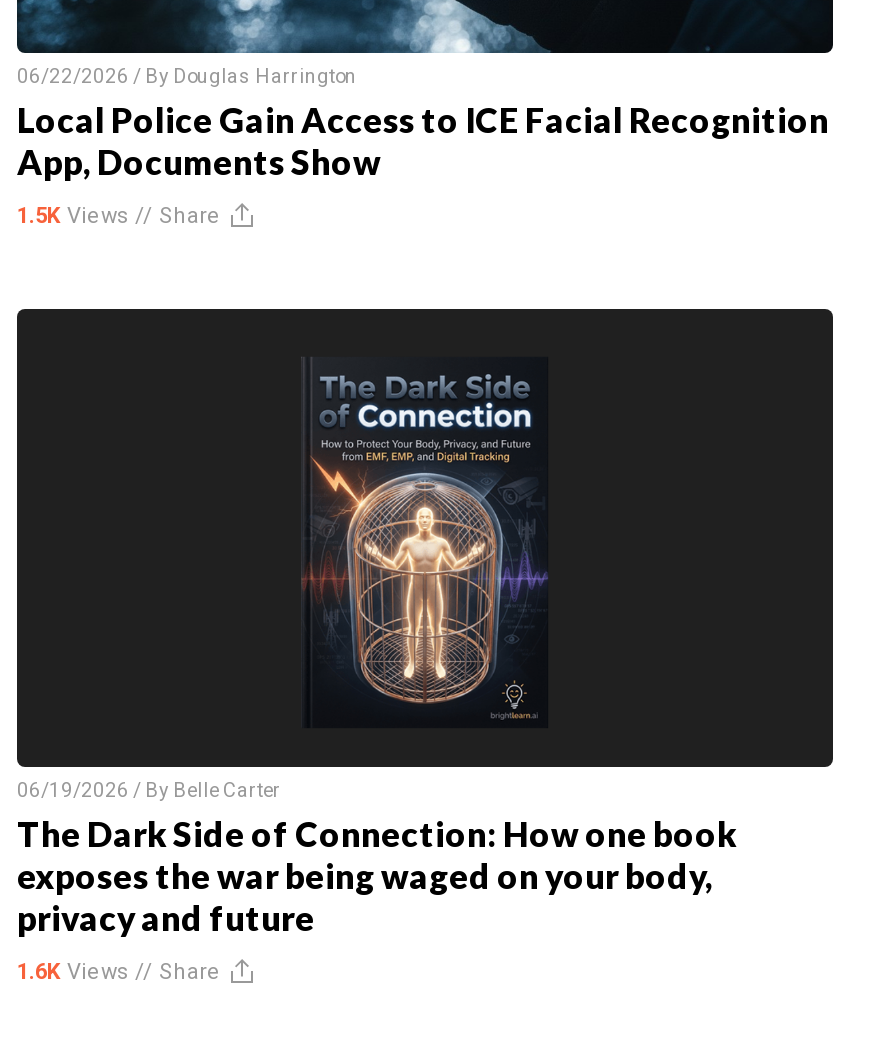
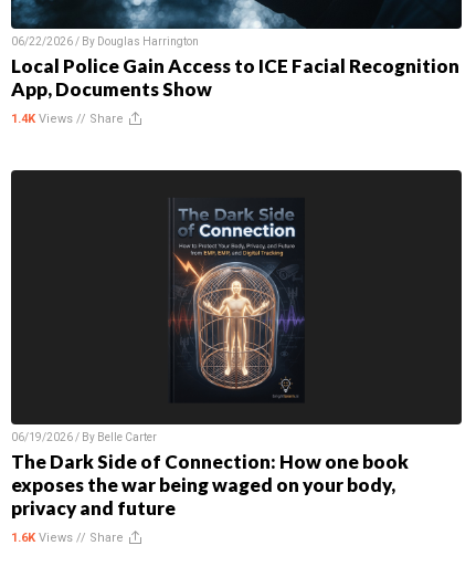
[17,202,221,228] 1.5K Views // Share -> [11,112,124,126] 1.4K Views // Share

